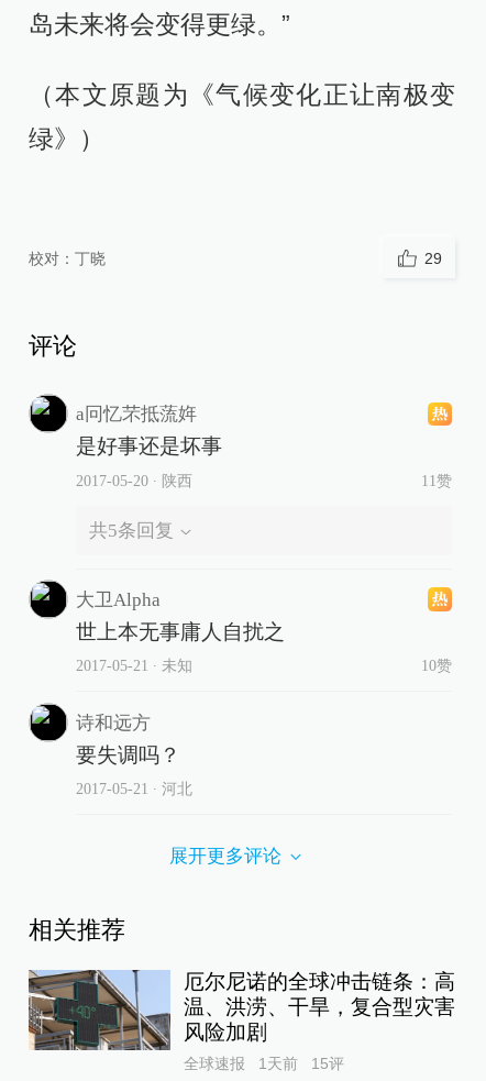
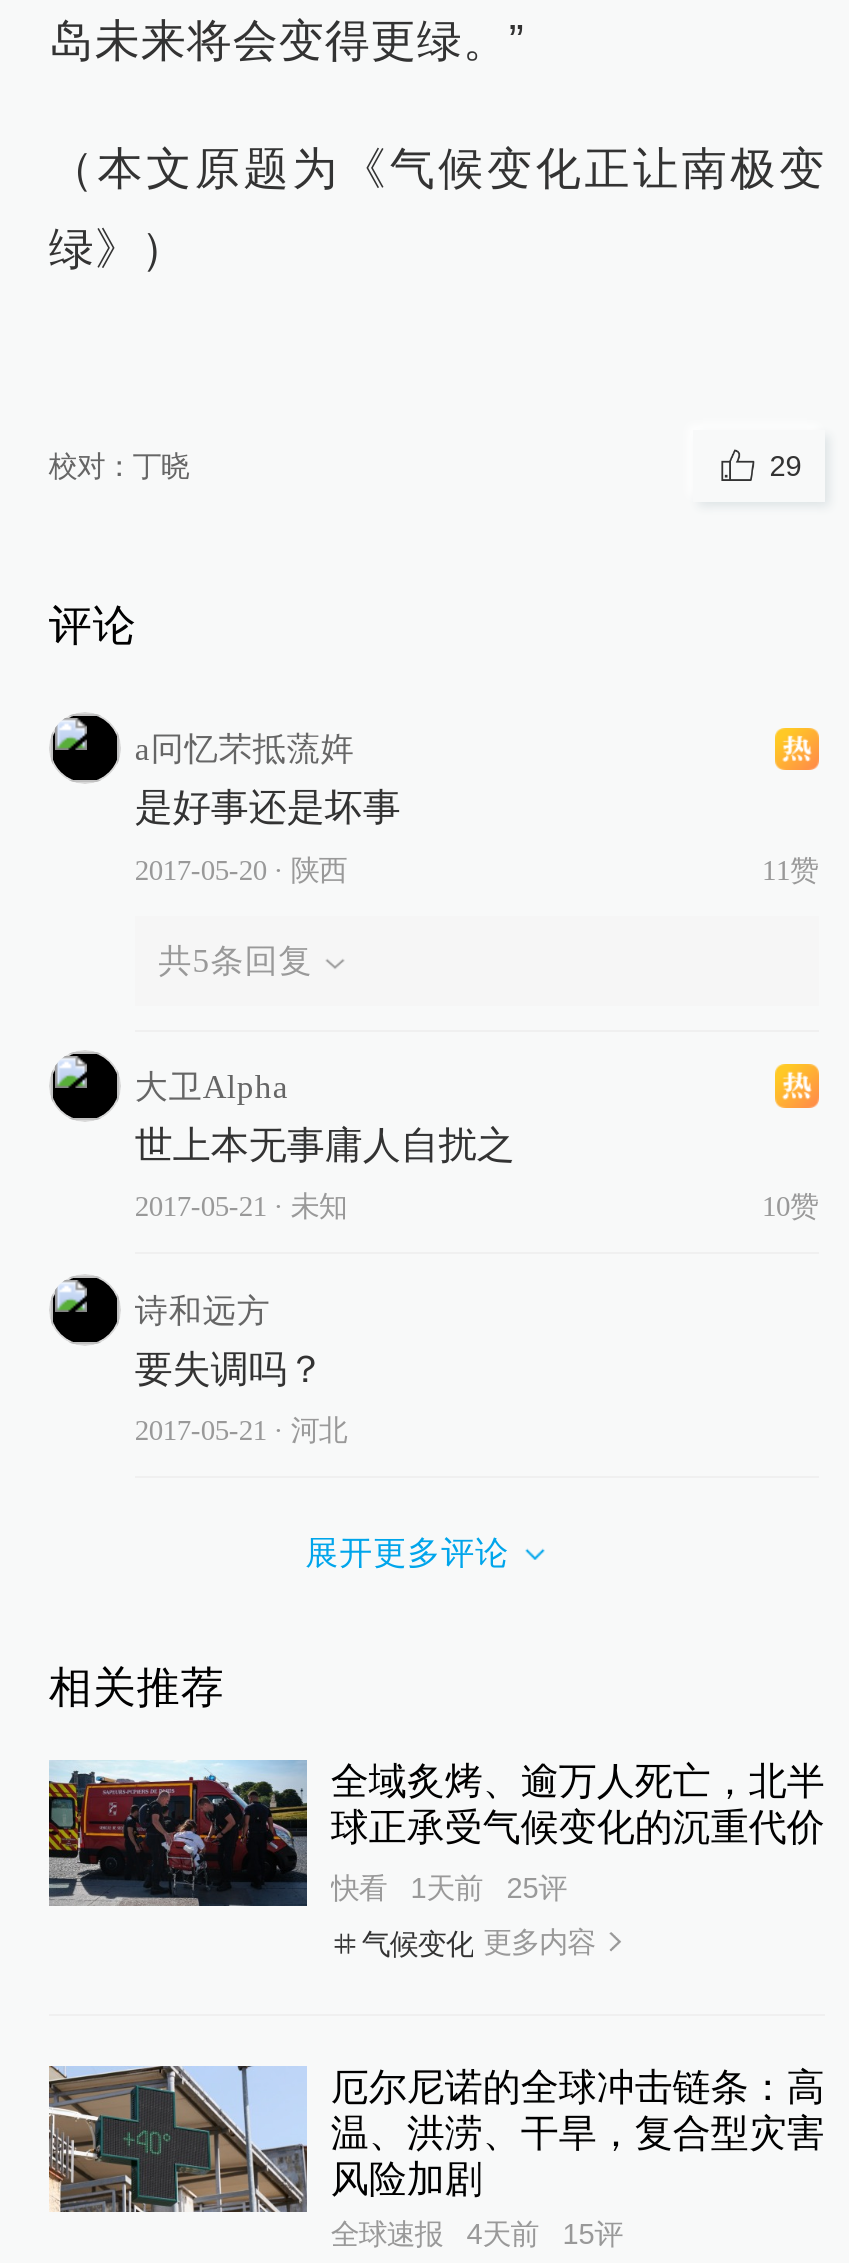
none -> [47,1760,825,1959] [image] | 全域炙烤、逾万人死亡，北半 | 球正承受气候变化的沉重代价 | 快看 | 1天前 | 25评 | 气候变化 更多内容
[183,1054,344,1072] 全球速报 1天前 15评 -> [331,2219,622,2251] 全球速报 4天前 15评

